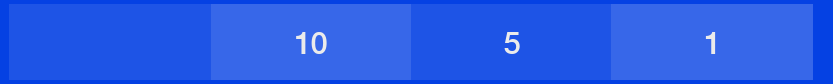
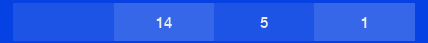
[295,23,327,59] 10 -> [156,13,172,31] 14

